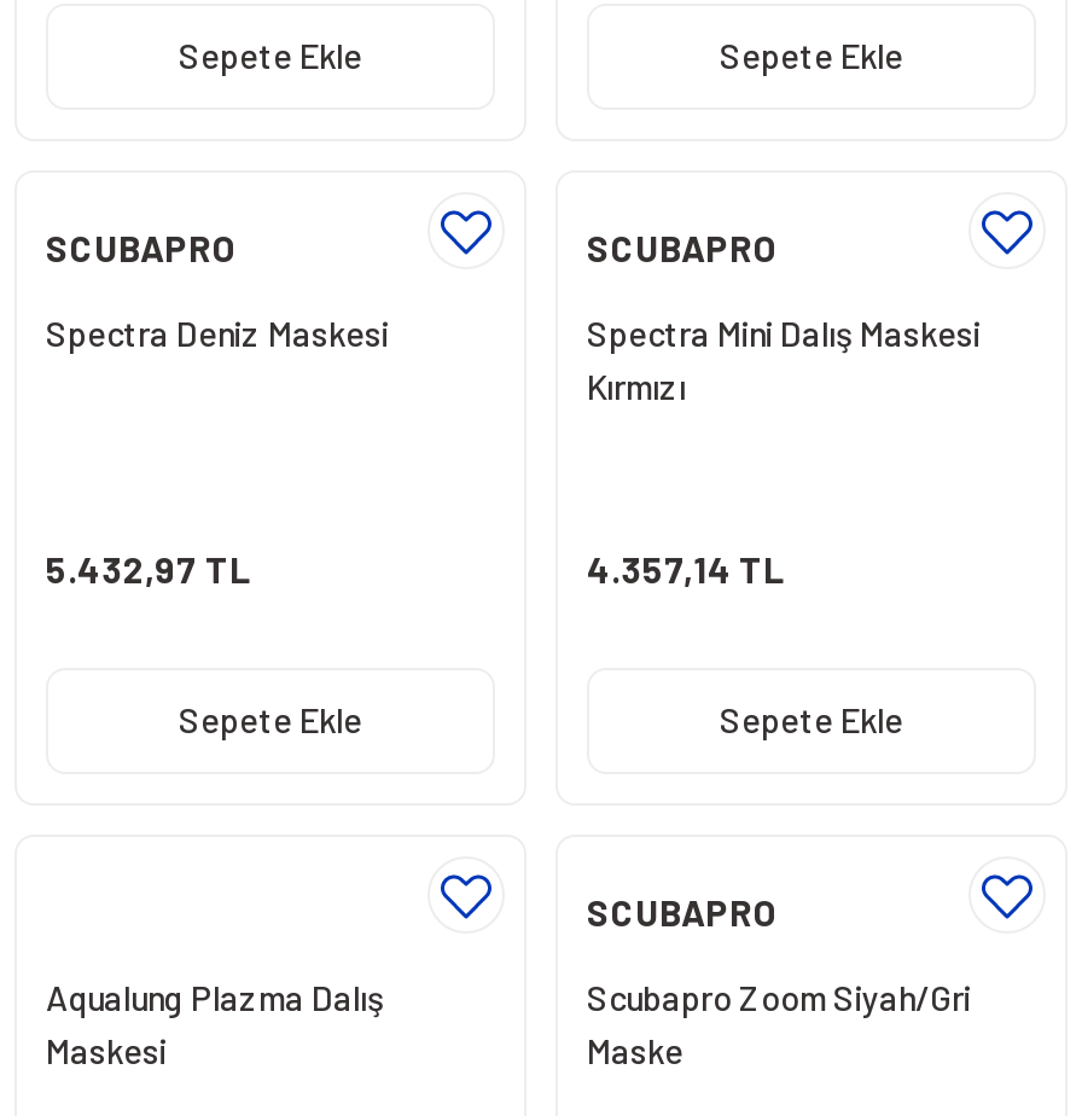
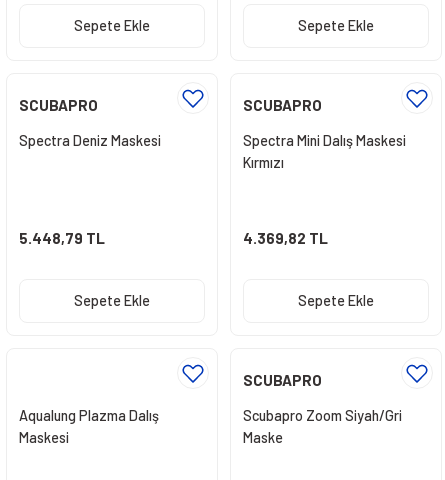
[46,546,251,590] 5.432,97 TL -> [19,229,105,247] 5.448,79 TL
[587,546,785,590] 4.357,14 TL -> [243,229,328,247] 4.369,82 TL

